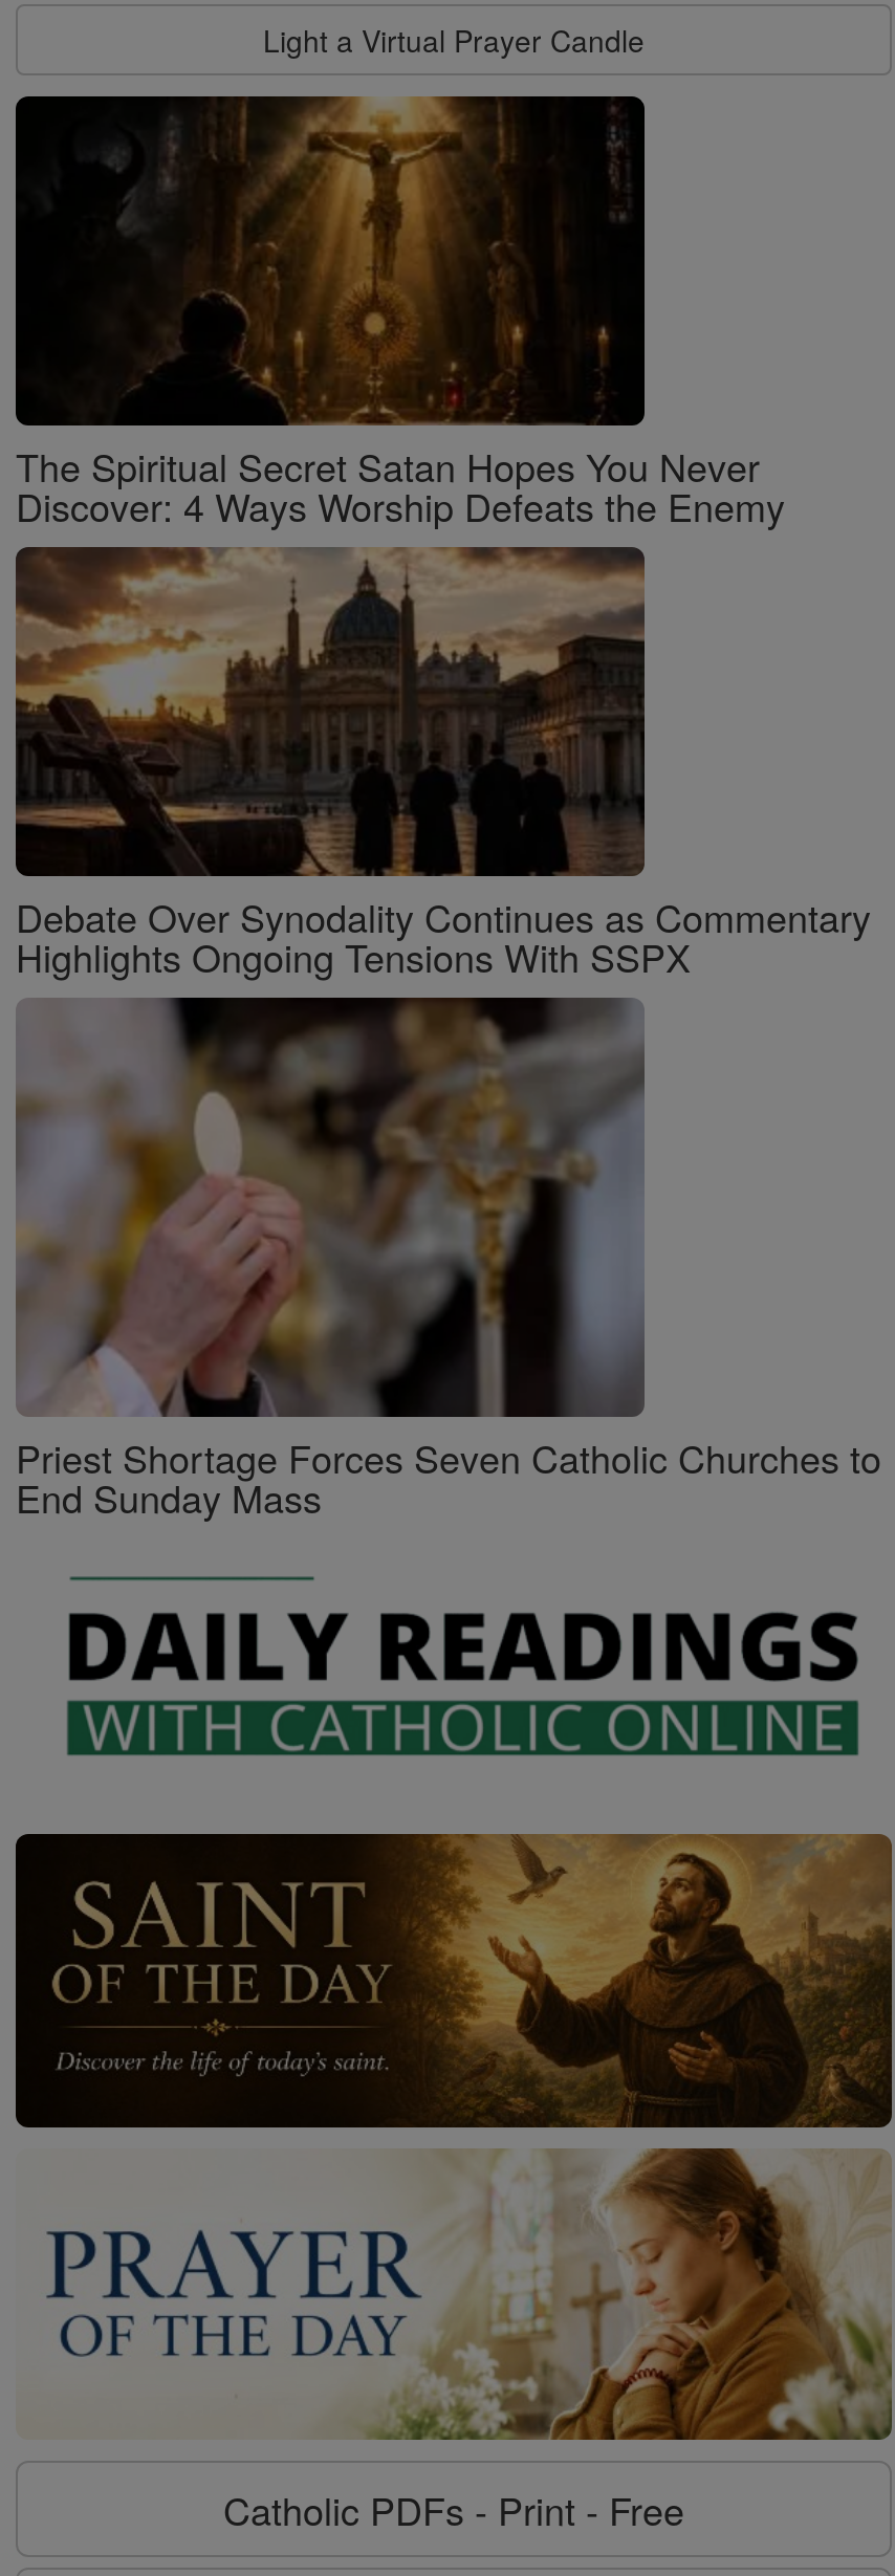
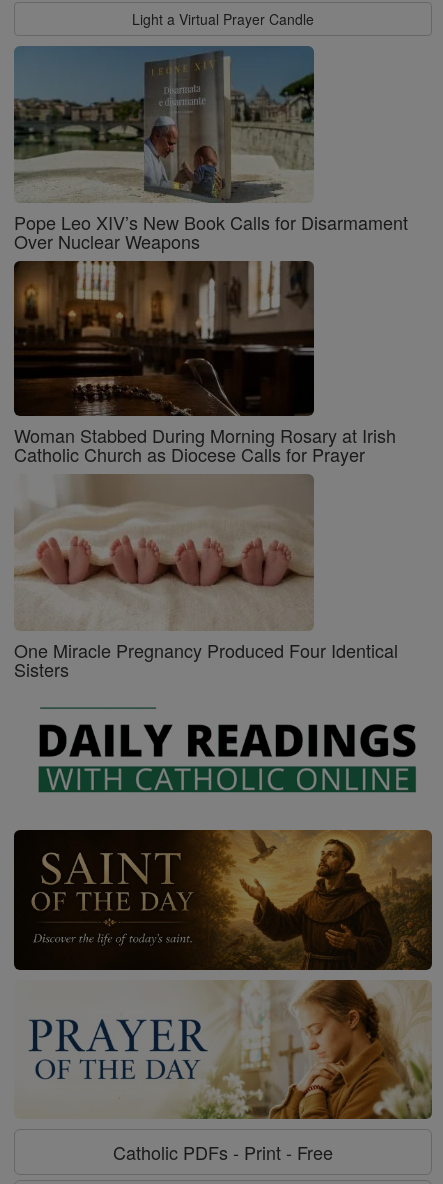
[14,94,647,423] [image] -> [13,45,315,157] [image]
[16,438,785,533] The Spiritual Secret Satan Hopes You Never | Discover: 4 Ways Worship Defeats the Enemy -> [14,209,408,254] Pope Leo XIV’s New Book Calls for Disarmament | Over Nuclear Weapons
[14,604,647,870] [image] -> [14,262,314,372] [image]
[16,889,871,983] Debate Over Synodality Continues as Commentary | Highlights Ongoing Tensions With SSPX -> [14,422,396,467] Woman Stabbed During Morning Rosary at Irish | Catholic Church as Diocese Calls for Prayer
[16,1090,642,1320] [image] -> [15,477,314,630] [image]
[16,1430,881,1524] Priest Shortage Forces Seven Catholic Churches to | End Sunday Mass -> [14,637,398,682] One Miracle Pregnancy Produced Four Identical | Sisters

